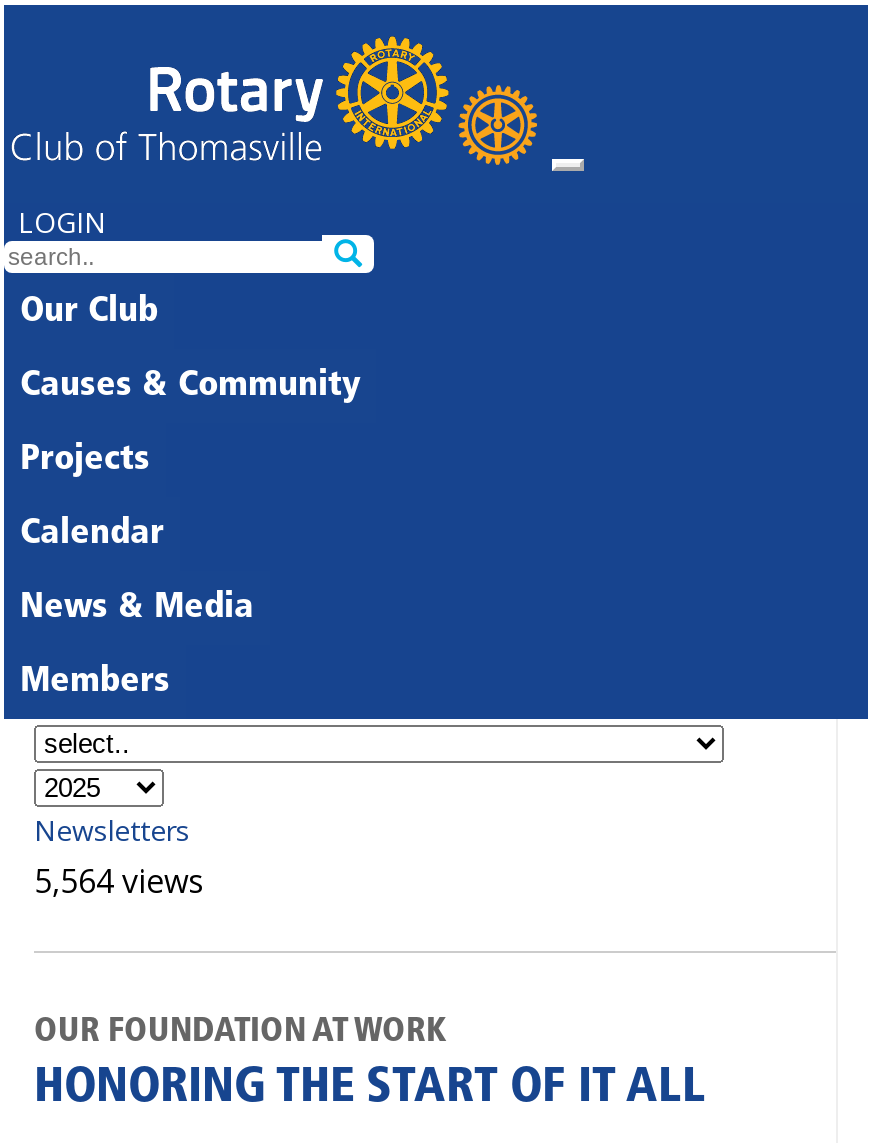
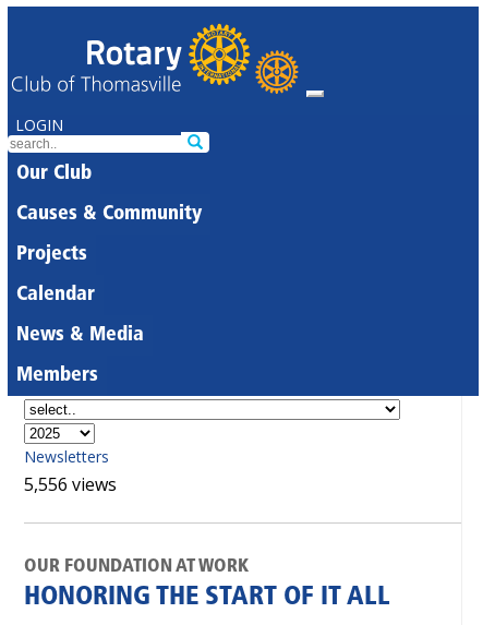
[34,859,204,903] 5,564 views -> [24,472,117,496] 5,556 views

